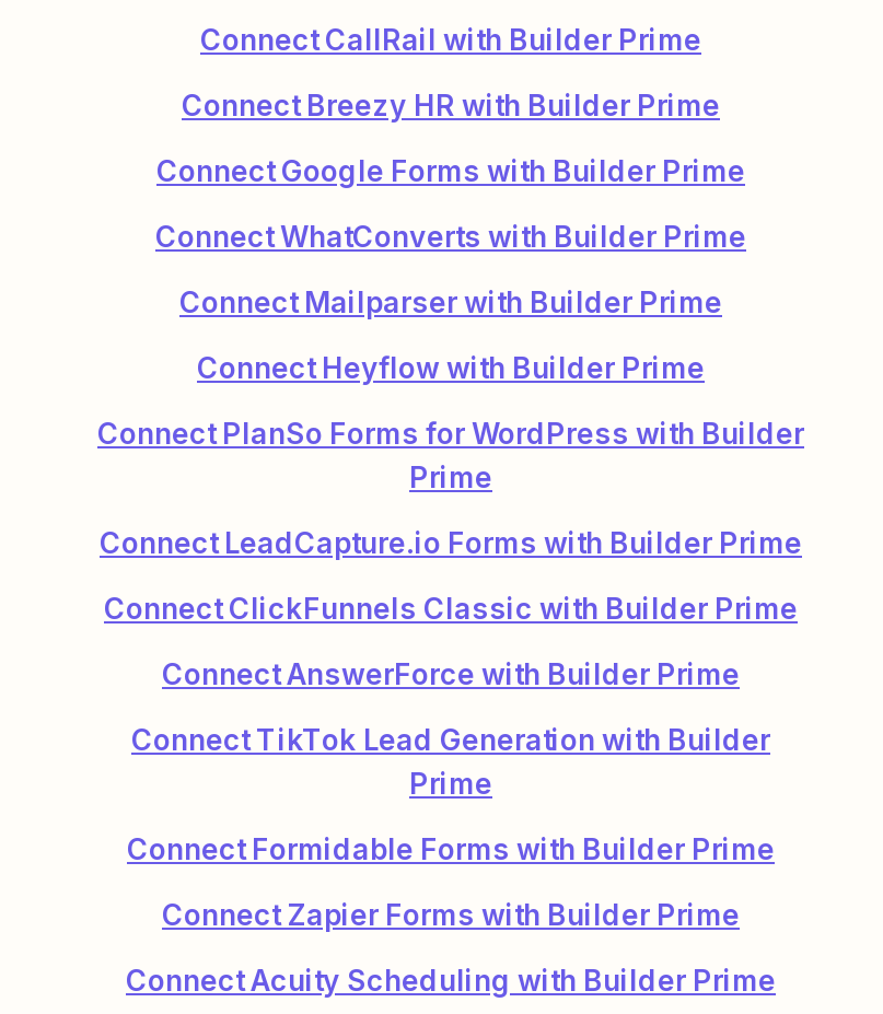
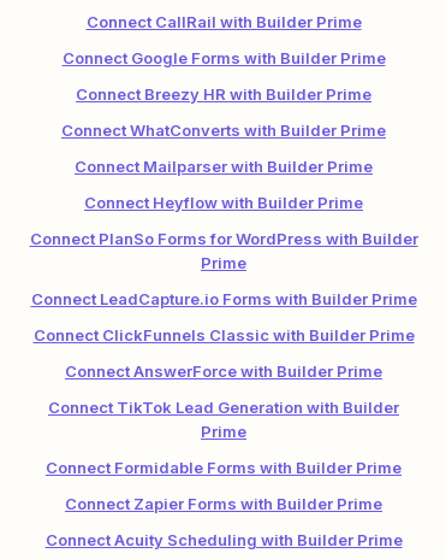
moved [182,88,720,123] -> [76,84,371,104]: Connect Breezy HR with Builder Prime
moved [156,153,745,188] -> [62,48,385,67]: Connect Google Forms with Builder Prime

